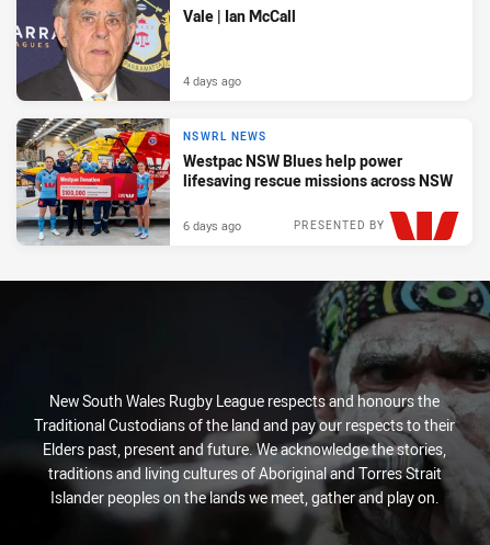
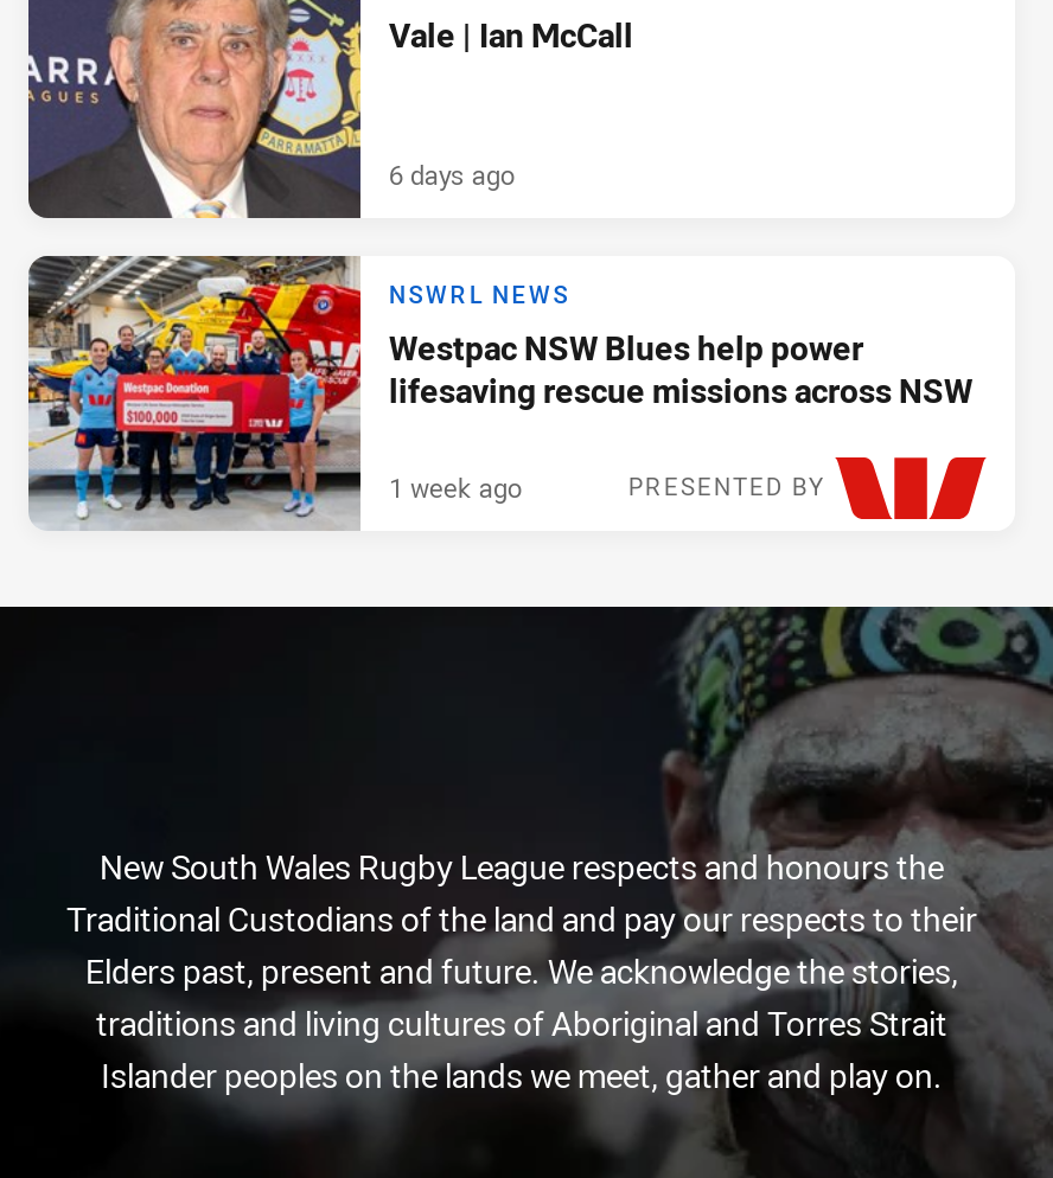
[183,72,241,88] 4 days ago -> [389,155,515,191] 6 days ago
[183,217,241,233] 6 days ago -> [389,468,522,504] 1 week ago

